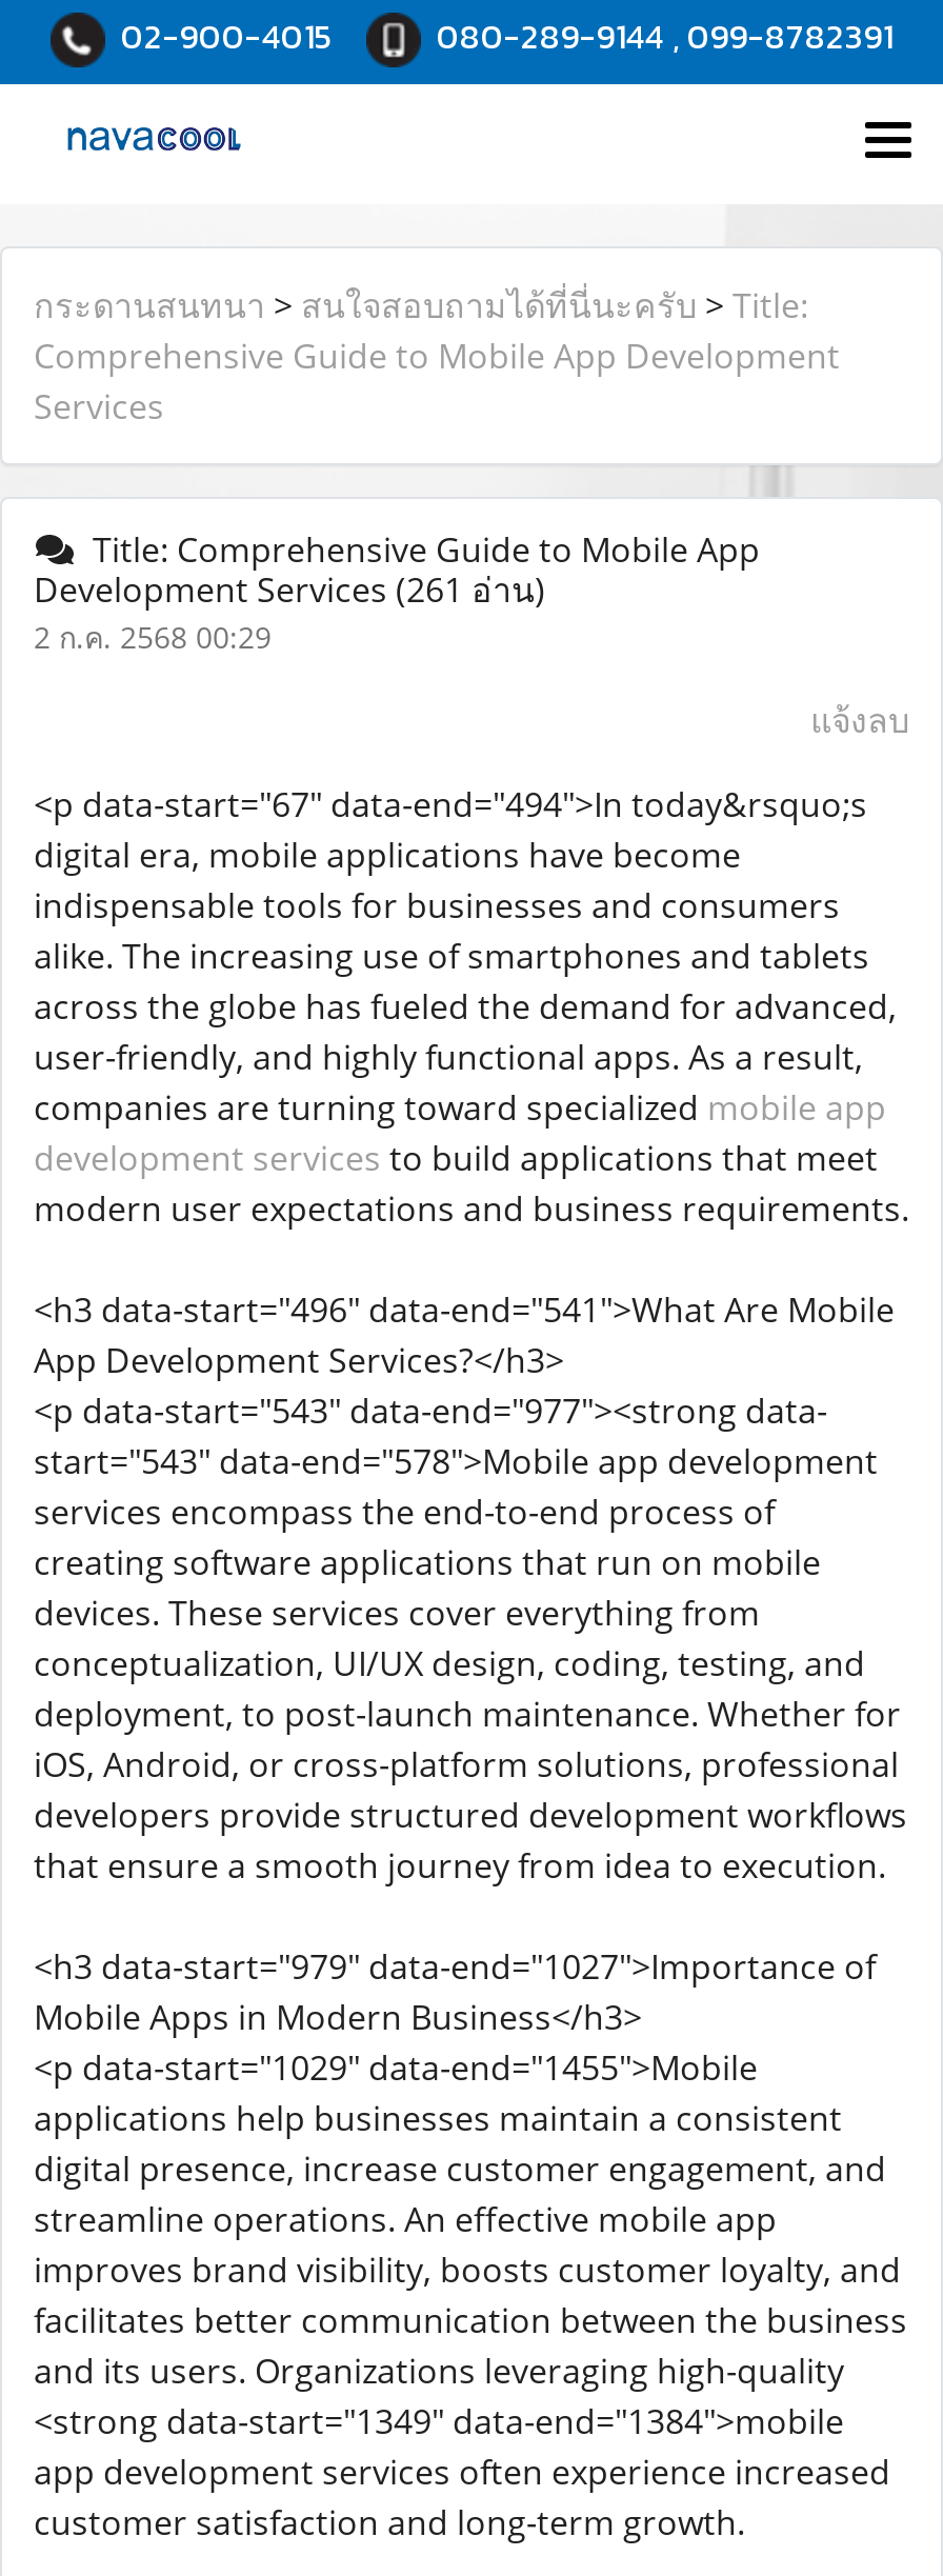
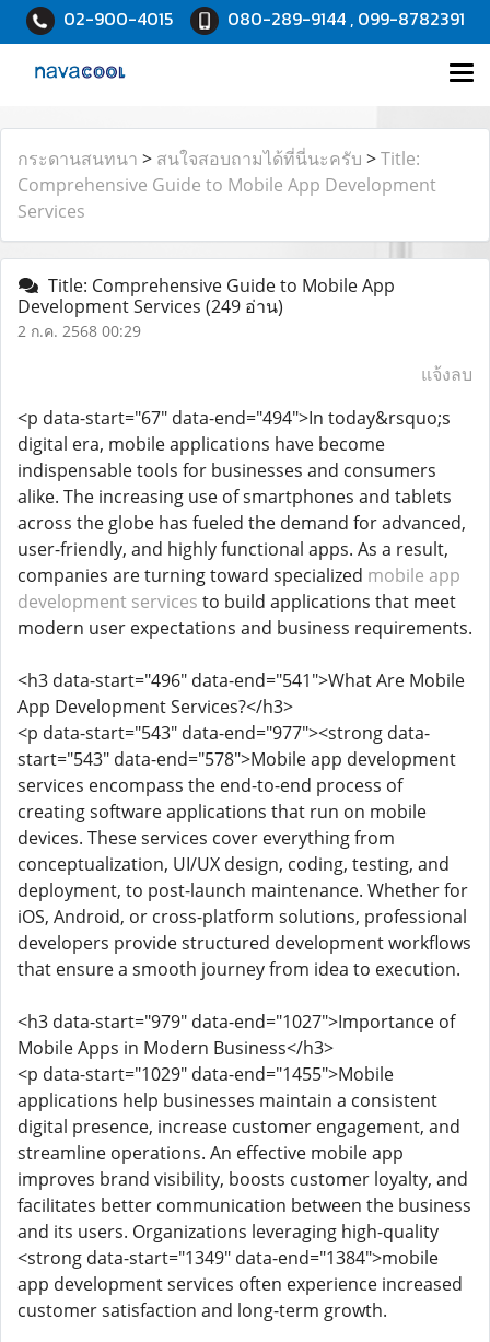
[34,567,545,613] Development Services (261 อ่าน) -> [17,294,283,318] Development Services (249 อ่าน)

